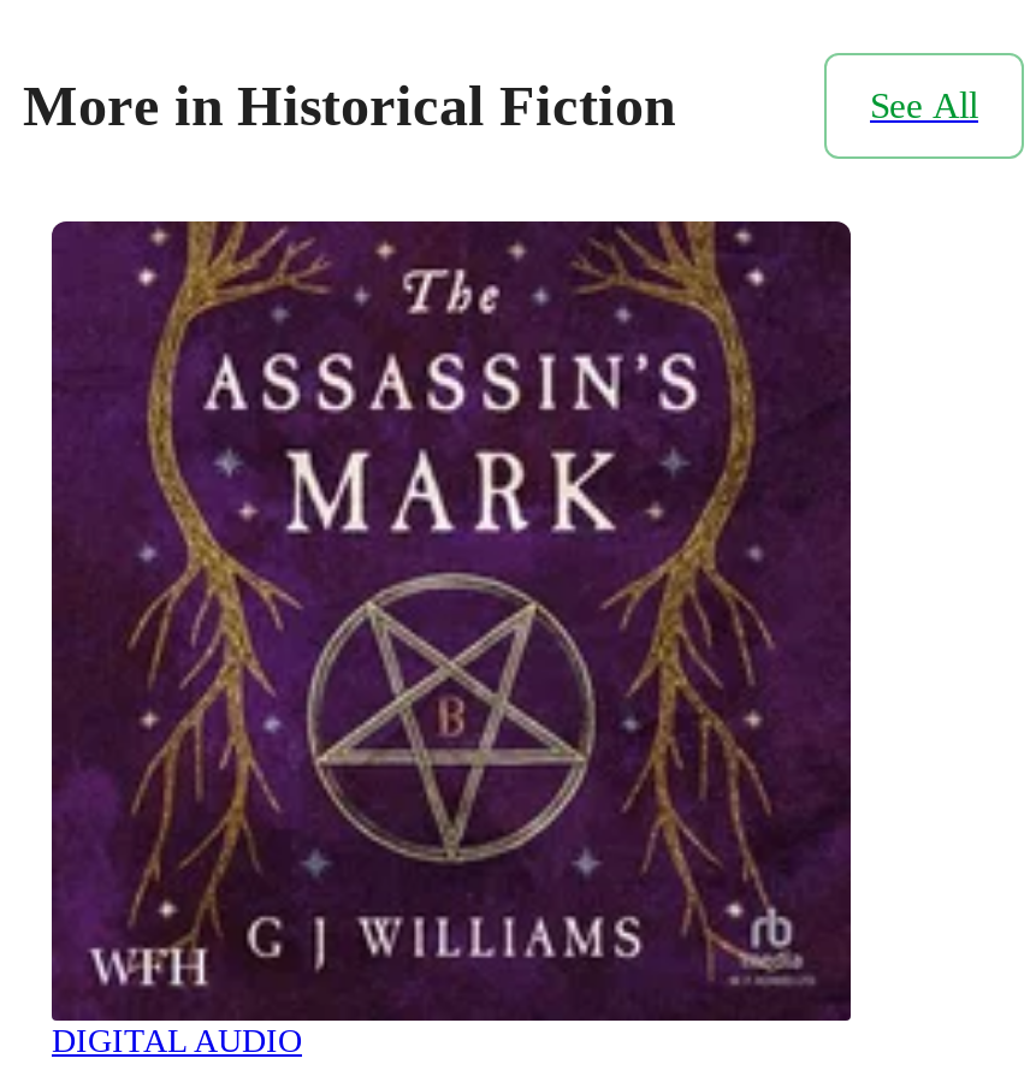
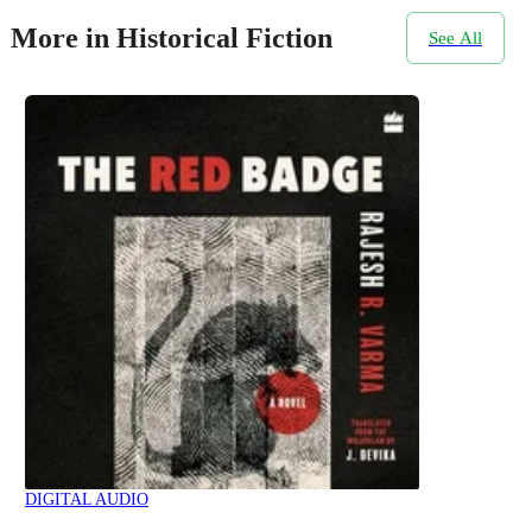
[52,219,851,1023] [image] -> [25,94,419,490] [image]

